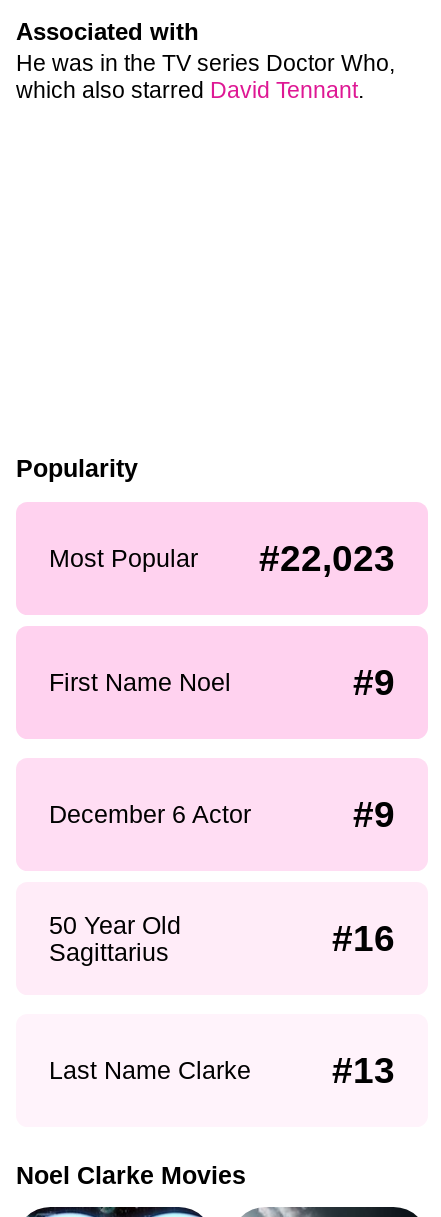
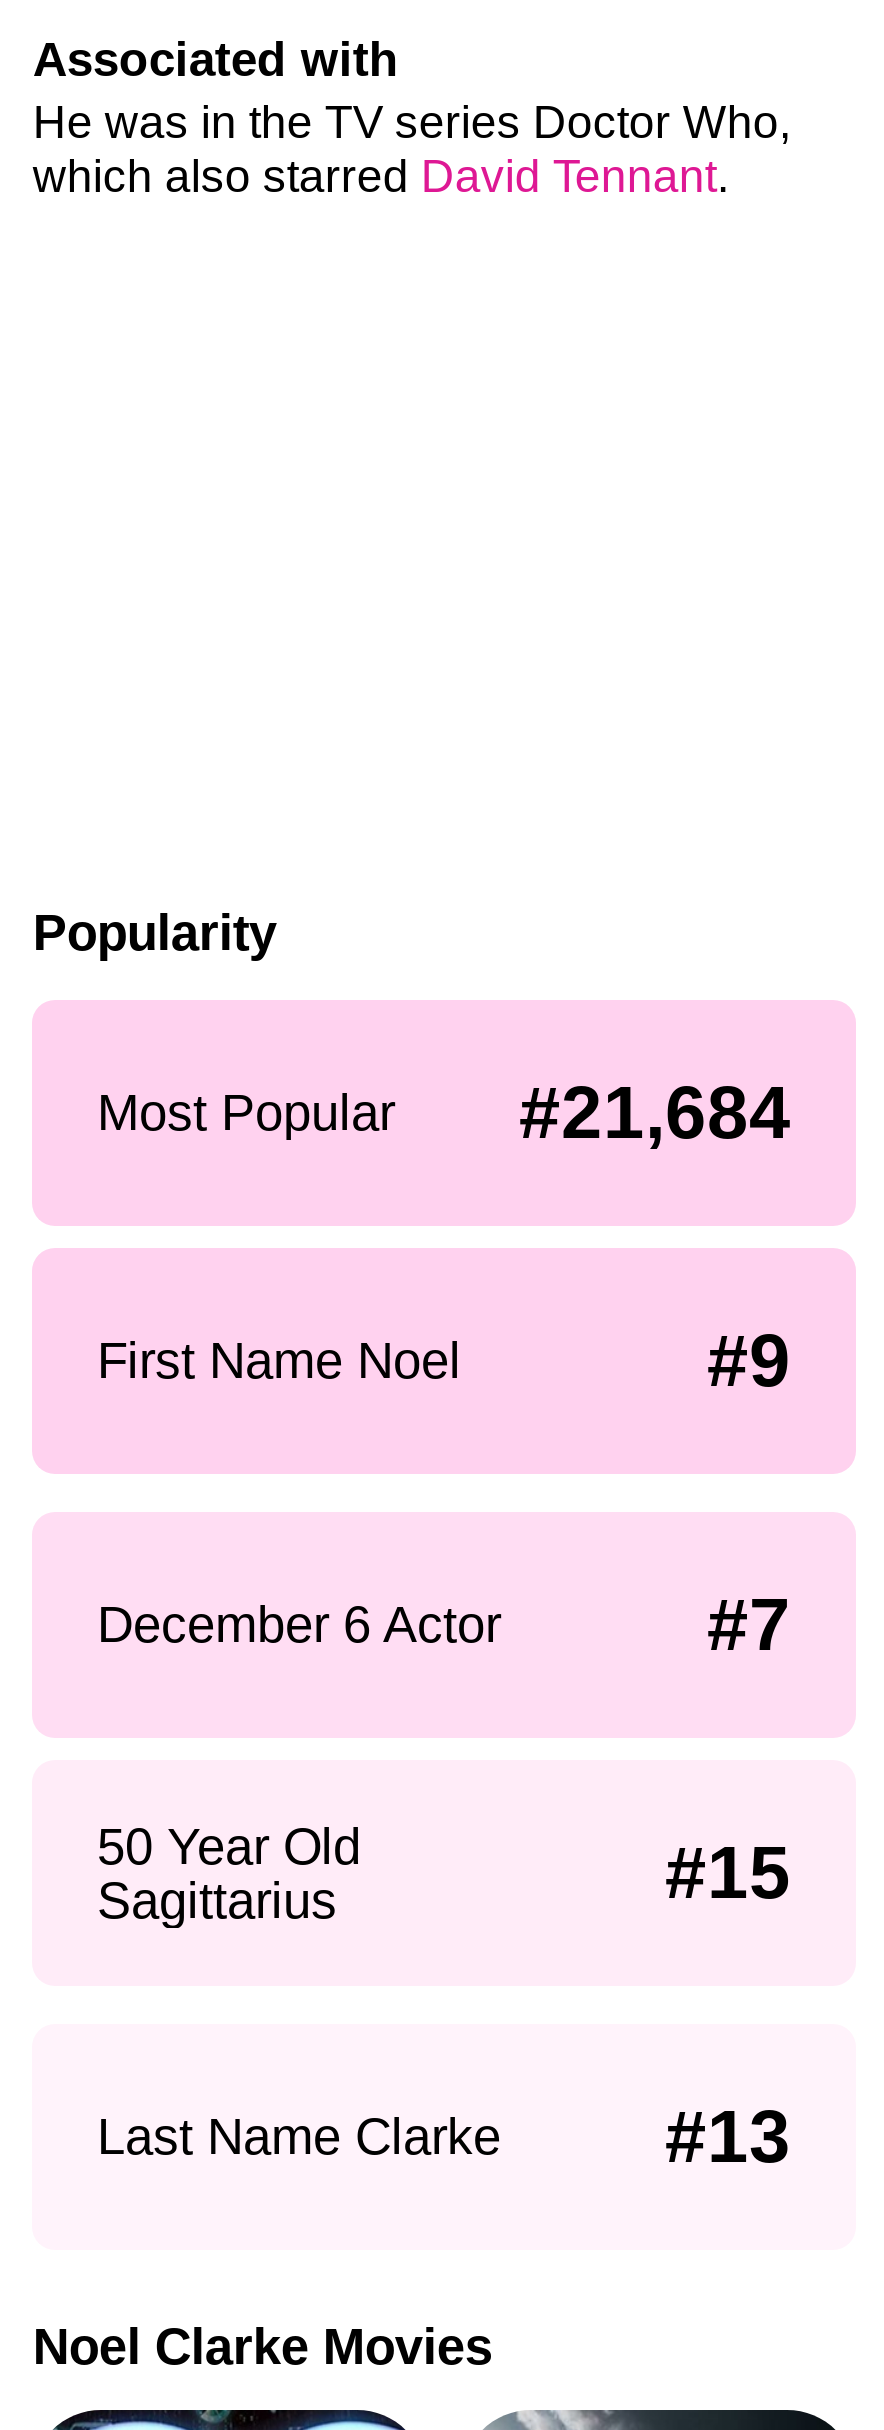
[259,538,395,579] #22,023 -> [519,1072,791,1154] #21,684
[353,794,395,835] #9 -> [707,1584,791,1666] #7
[332,918,395,959] #16 -> [665,1833,791,1915] #15

